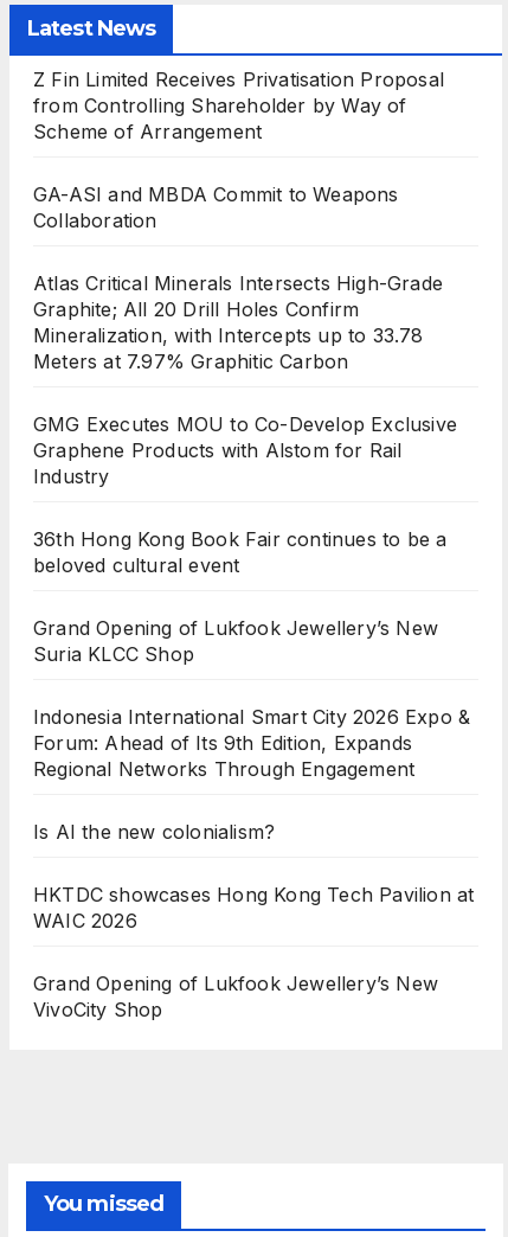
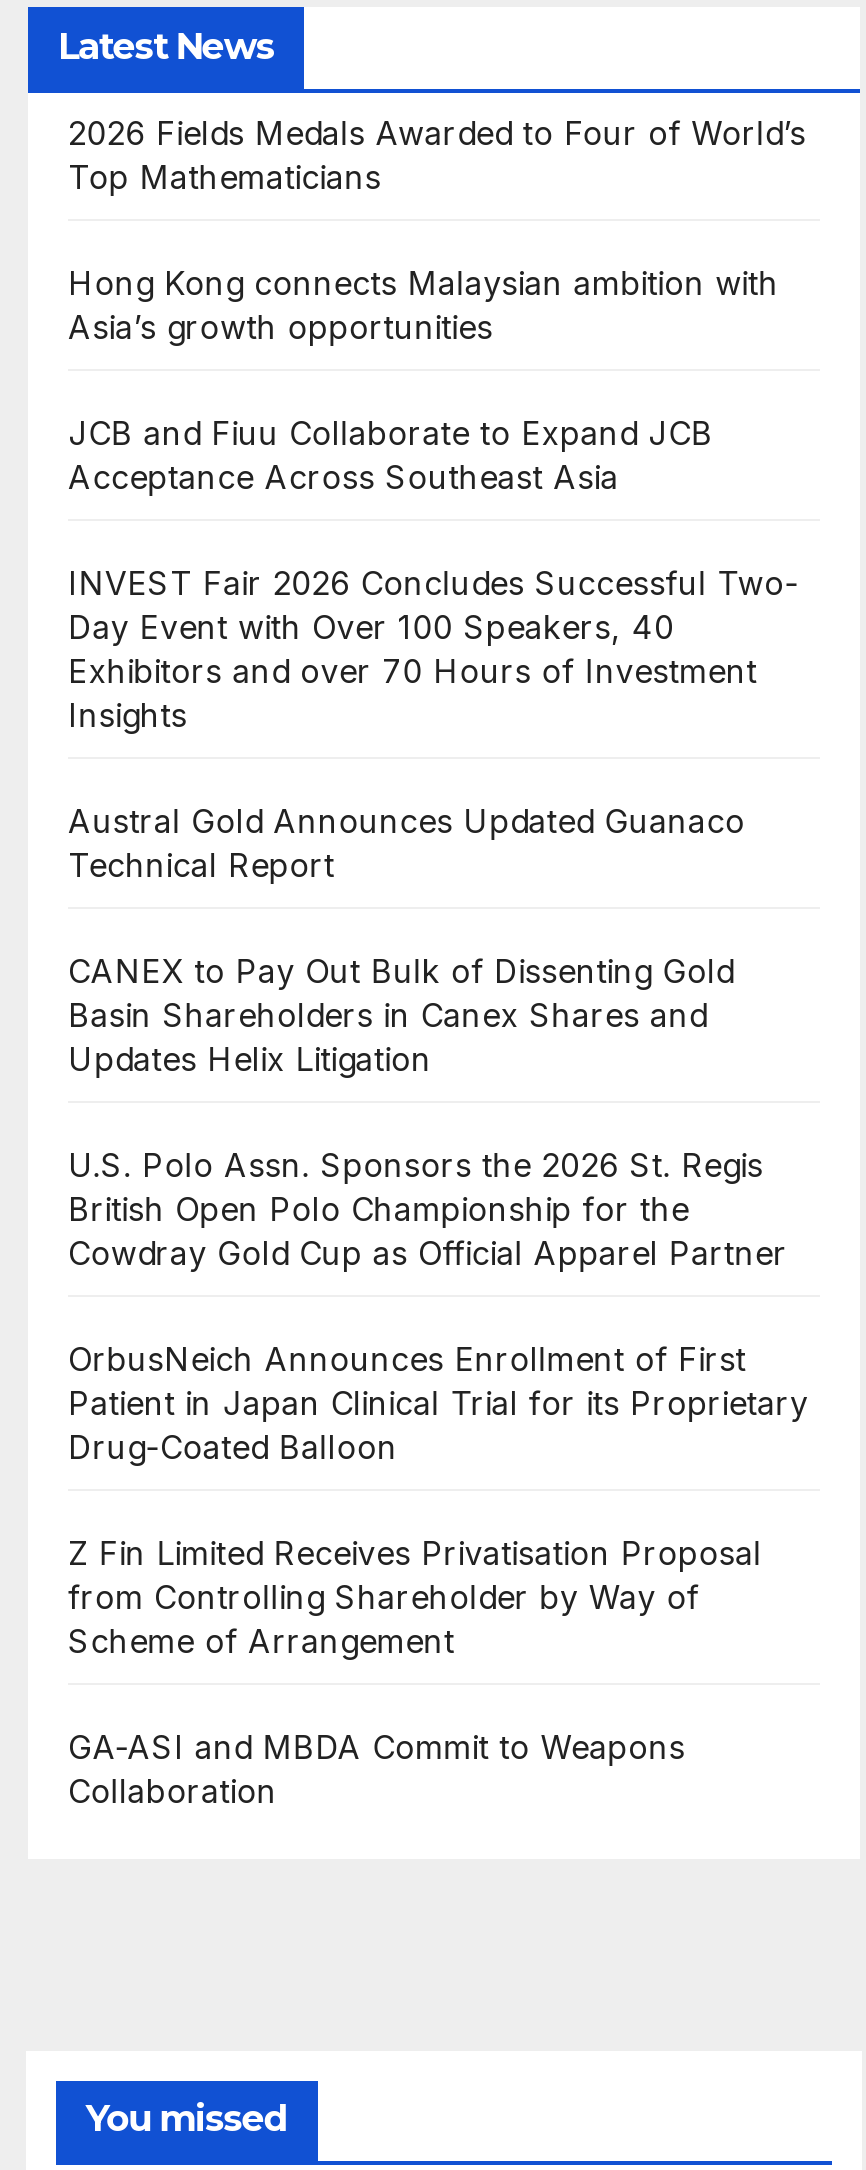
none -> [68,113,808,1467] 2026 Fields Medals Awarded to Four of World’s | Top Mathematicians | Hong Kong connects Malaysian ambition with | Asia’s growth opportunities | JCB and Fiuu Collaborate to Expand JCB | Acceptance Across Southeast Asia | INVEST Fair 2026 Concludes Successful Two- | Day Event with Over 100 Speakers, 40 | Exhibitors and over 70 Hours of Investment | Insights | Austral Gold Announces Updated Guanaco | Technical Report | CANEX to Pay Out Bulk of Dissenting Gold | Basin Shareholders in Canex Shares and | Updates Helix Litigation | U.S. Polo Assn. Sponsors the 2026 St. Regis | British Open Polo Championship for the | Cowdray Gold Cup as Official Apparel Partner | OrbusNeich Announces Enrollment of First | Patient in Japan Clinical Trial for its Proprietary | Drug-Coated Balloon
moved [33,67,444,232] -> [68,1533,762,1811]: Z Fin Limited Receives Privatisation Proposal | from Controlling Shareholder by Way of | Scheme of Arrangement | GA-ASI and MBDA Commit to Weapons | Collaboration
[33,271,474,1021] Atlas Critical Minerals Intersects High-Grade | Graphite; All 20 Drill Holes Confirm | Mineralization, with Intercepts up to 33.78 | Meters at 7.97% Graphitic Carbon | GMG Executes MOU to Co-Develop Exclusive | Graphene Products with Alstom for Rail | Industry | 36th Hong Kong Book Fair continues to be a | beloved cultural event | Grand Opening of Lukfook Jewellery’s New | Suria KLCC Shop | Indonesia International Smart City 2026 Expo & | Forum: Ahead of Its 9th Edition, Expands | Regional Networks Through Engagement | Is AI the new colonialism? | HKTDC showcases Hong Kong Tech Pavilion at | WAIC 2026 | Grand Opening of Lukfook Jewellery’s New | VivoCity Shop -> none

